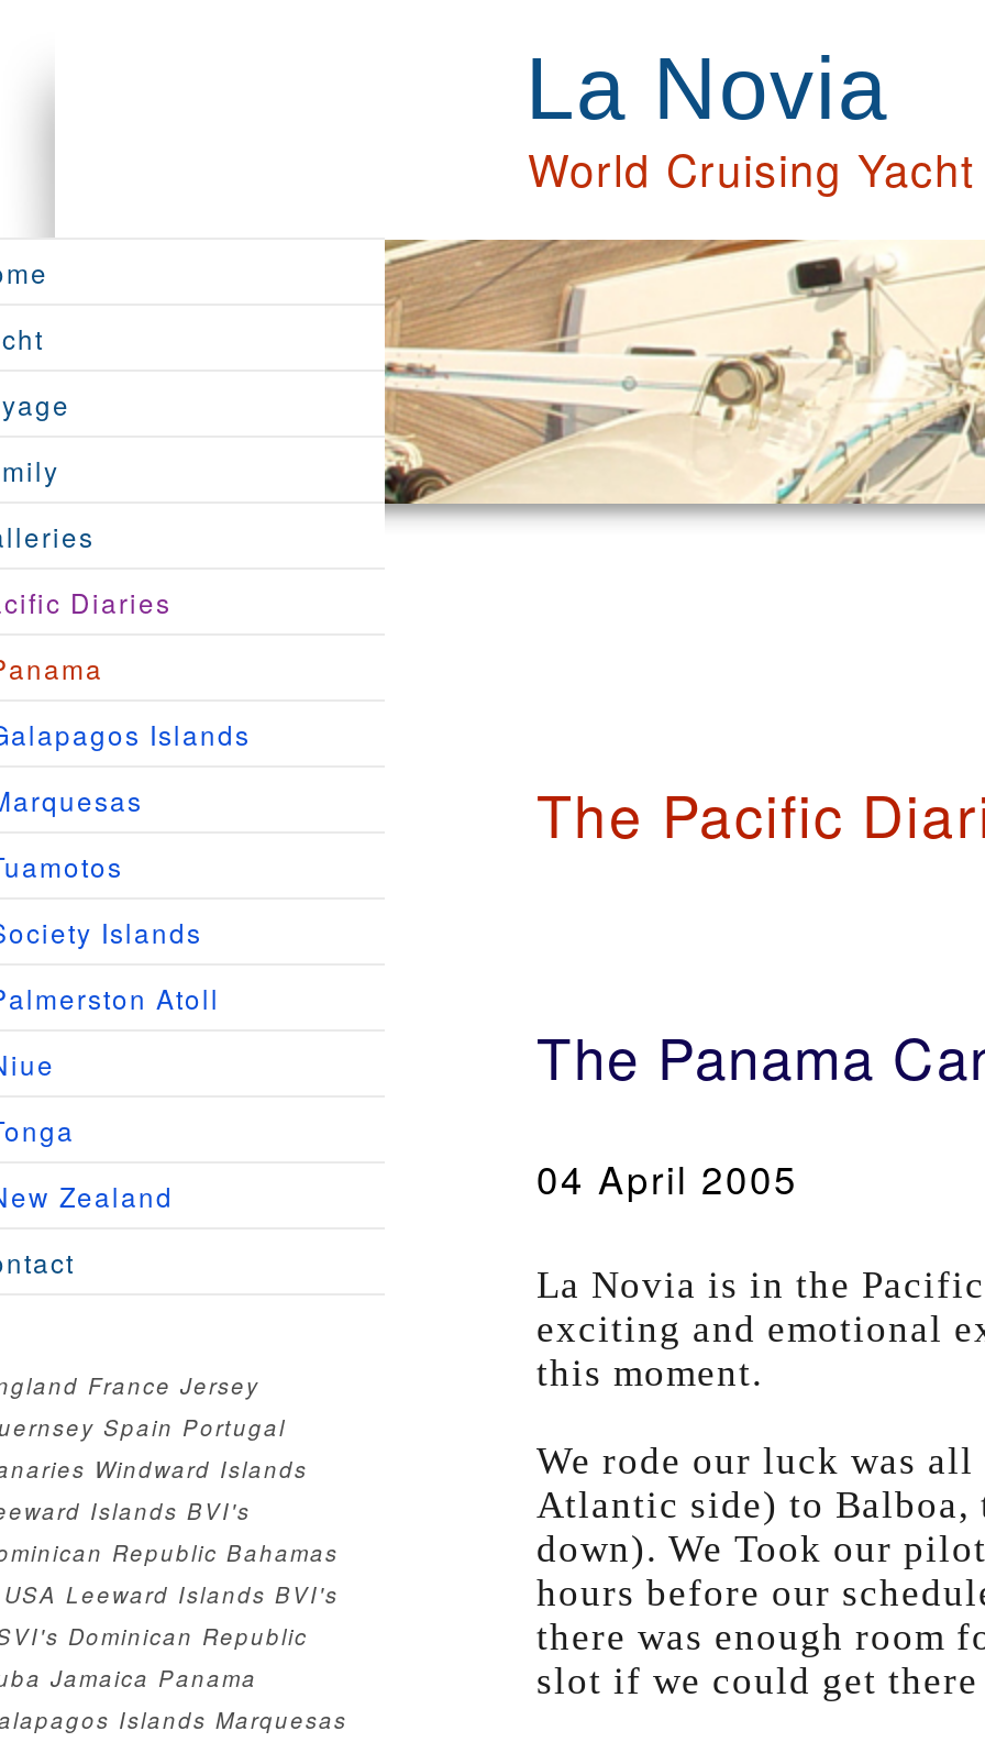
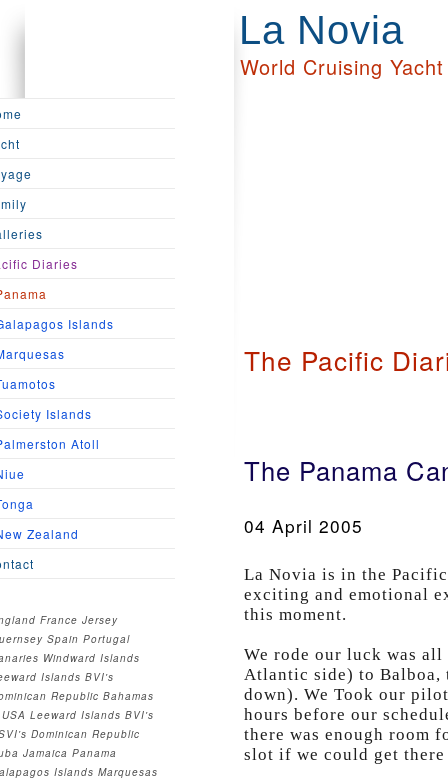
[383,238,978,521] [image] -> none

